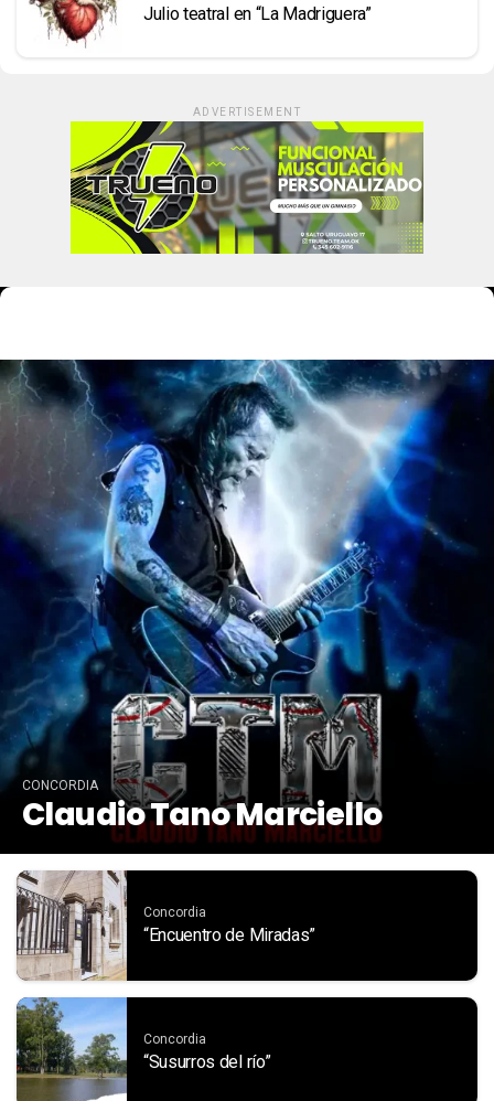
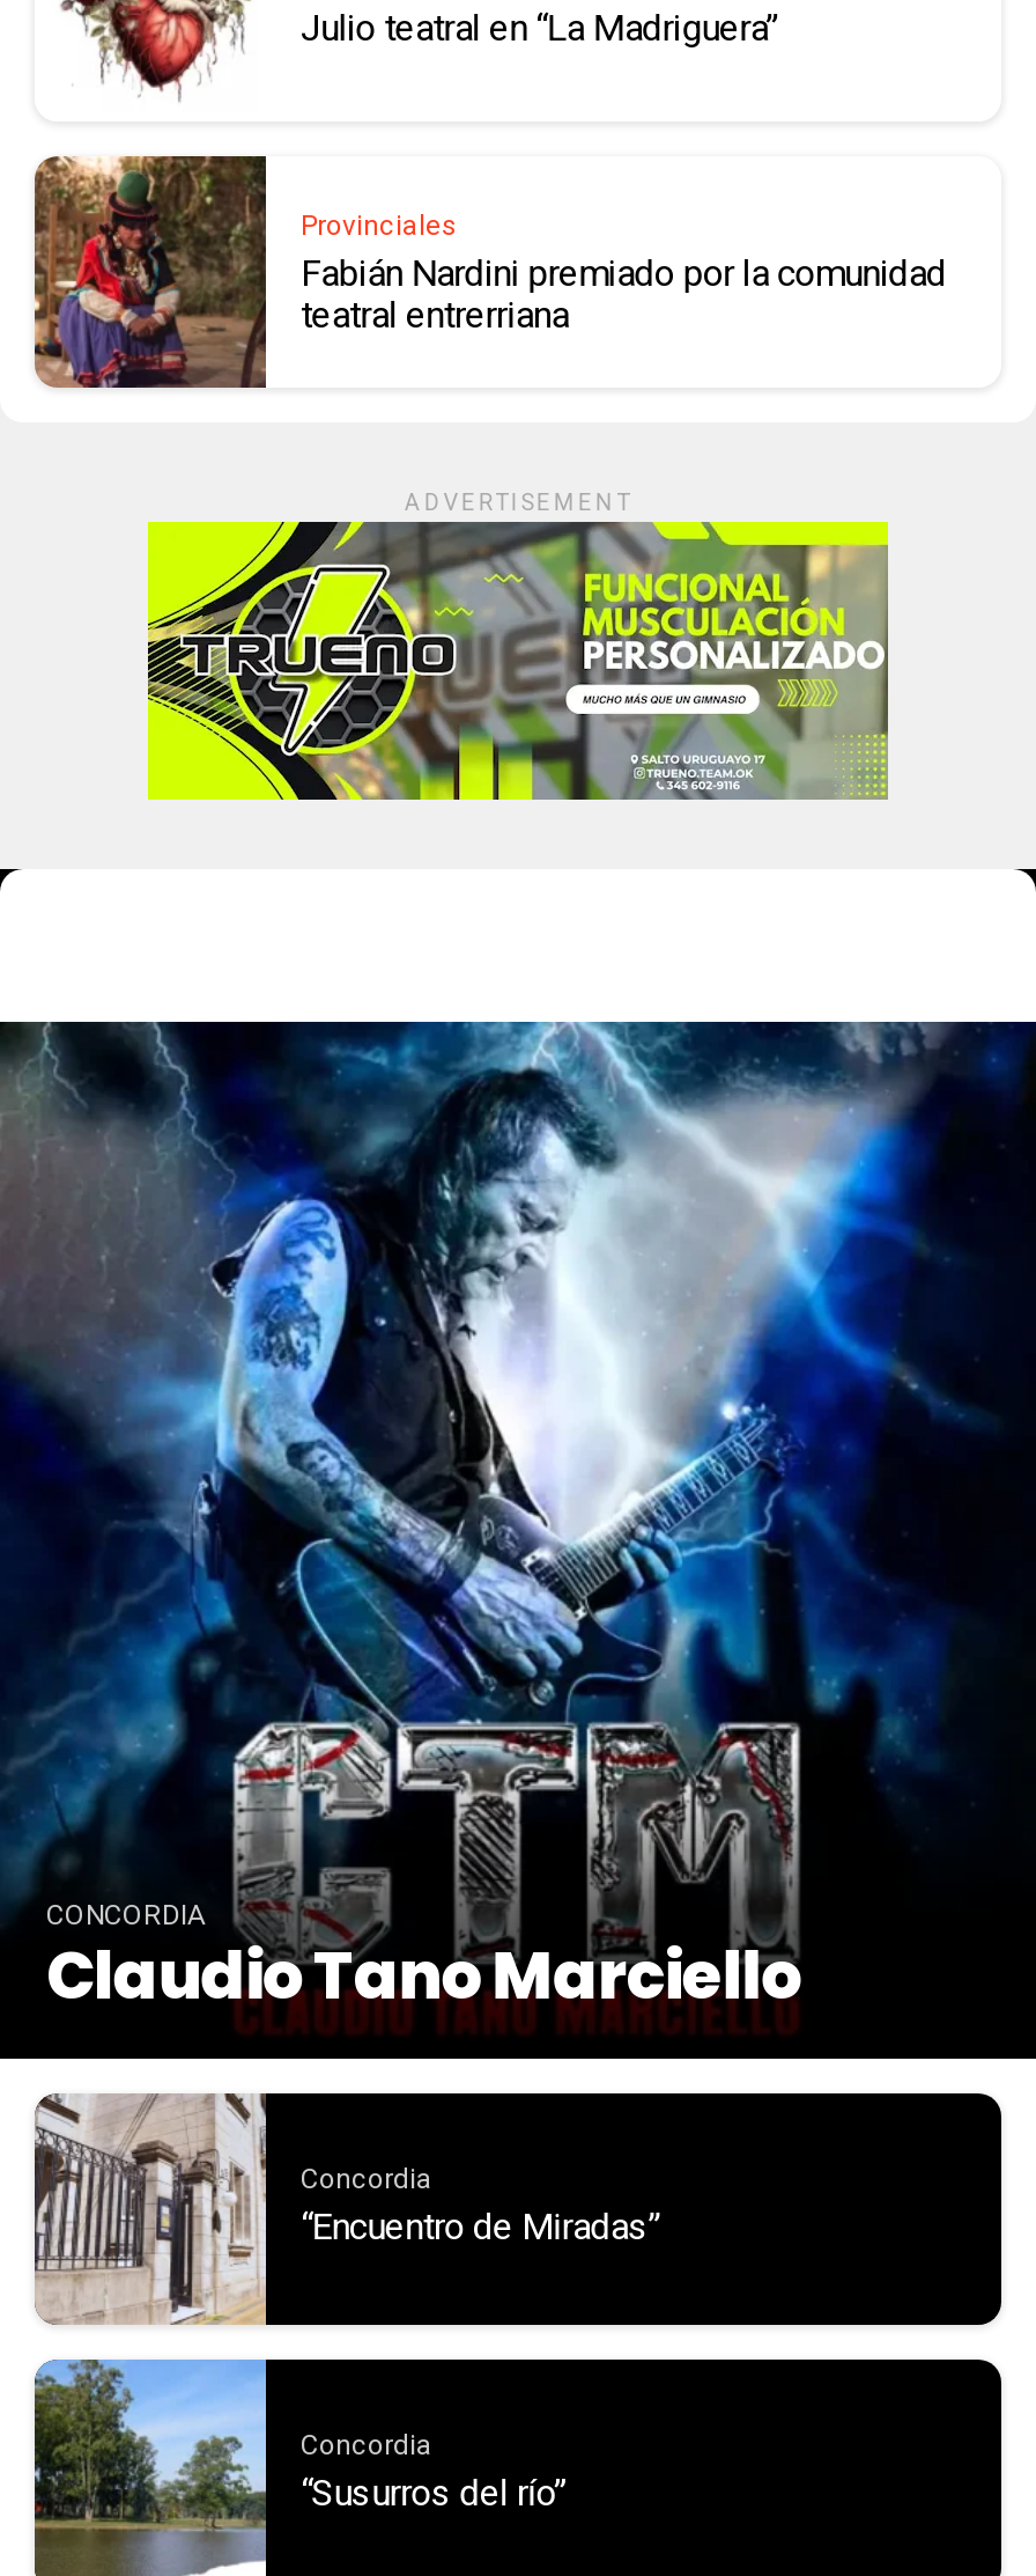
none -> [32,153,946,391] [image] | Provinciales | Fabián Nardini premiado por la comunidad | teatral entrerriana

